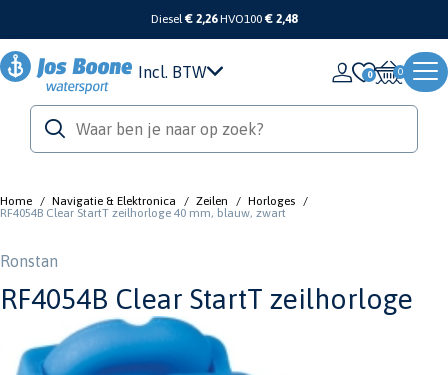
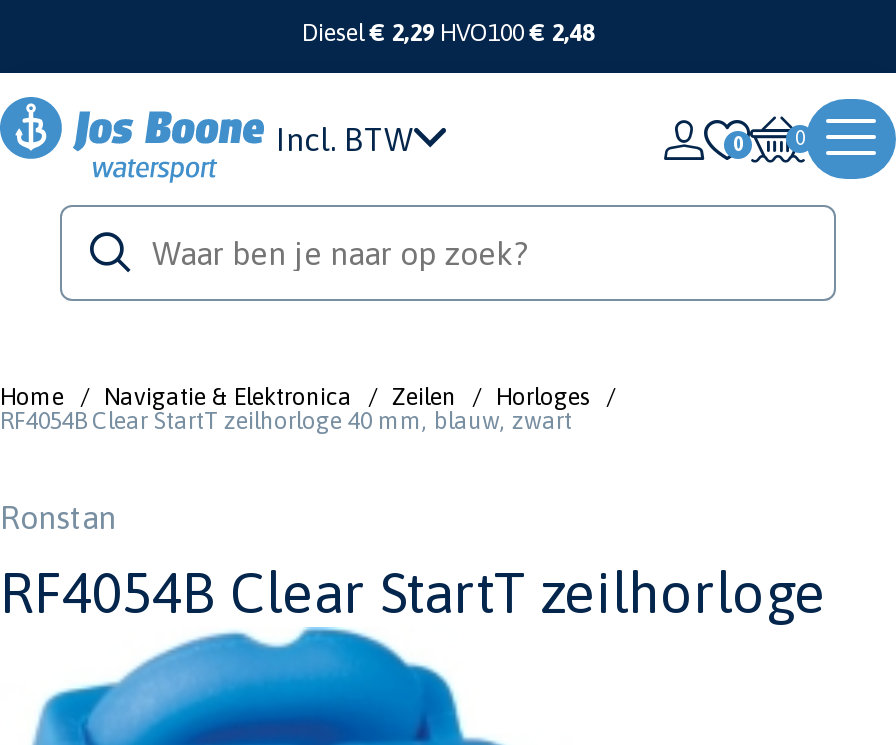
[151,12,297,26] Diesel€ 2,26 HVO100 € 2,48 -> [302,19,594,47] Diesel€ 2,29 HVO100 € 2,48

